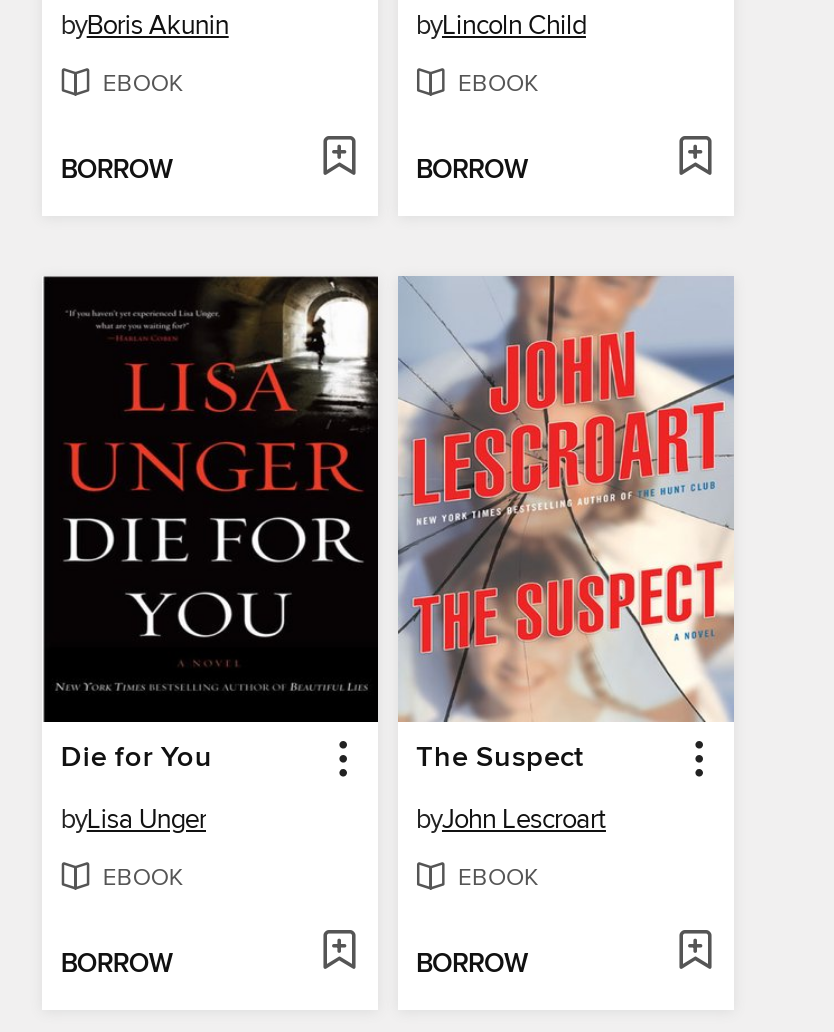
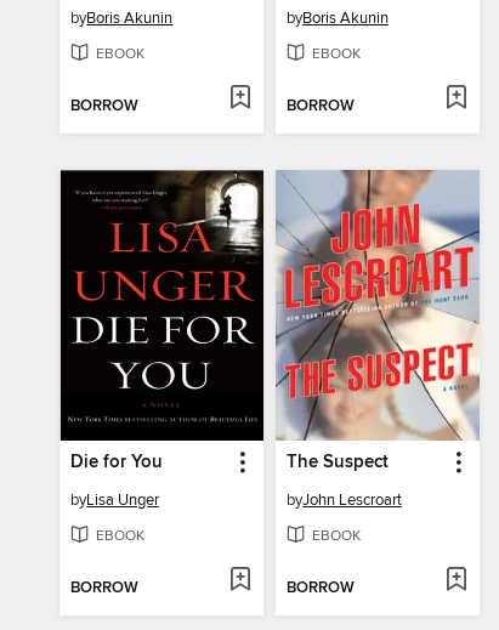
[416,10,586,42] byLincoln Child -> [287,9,389,28] byBoris Akunin

